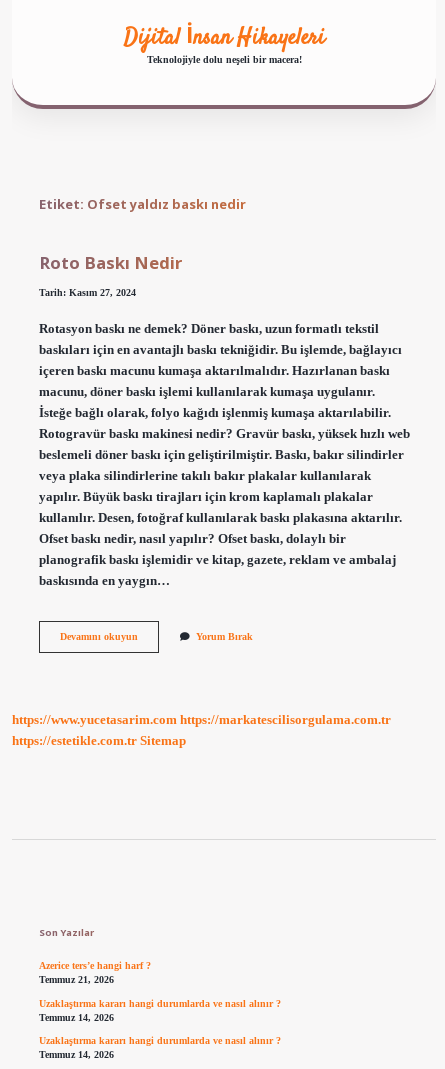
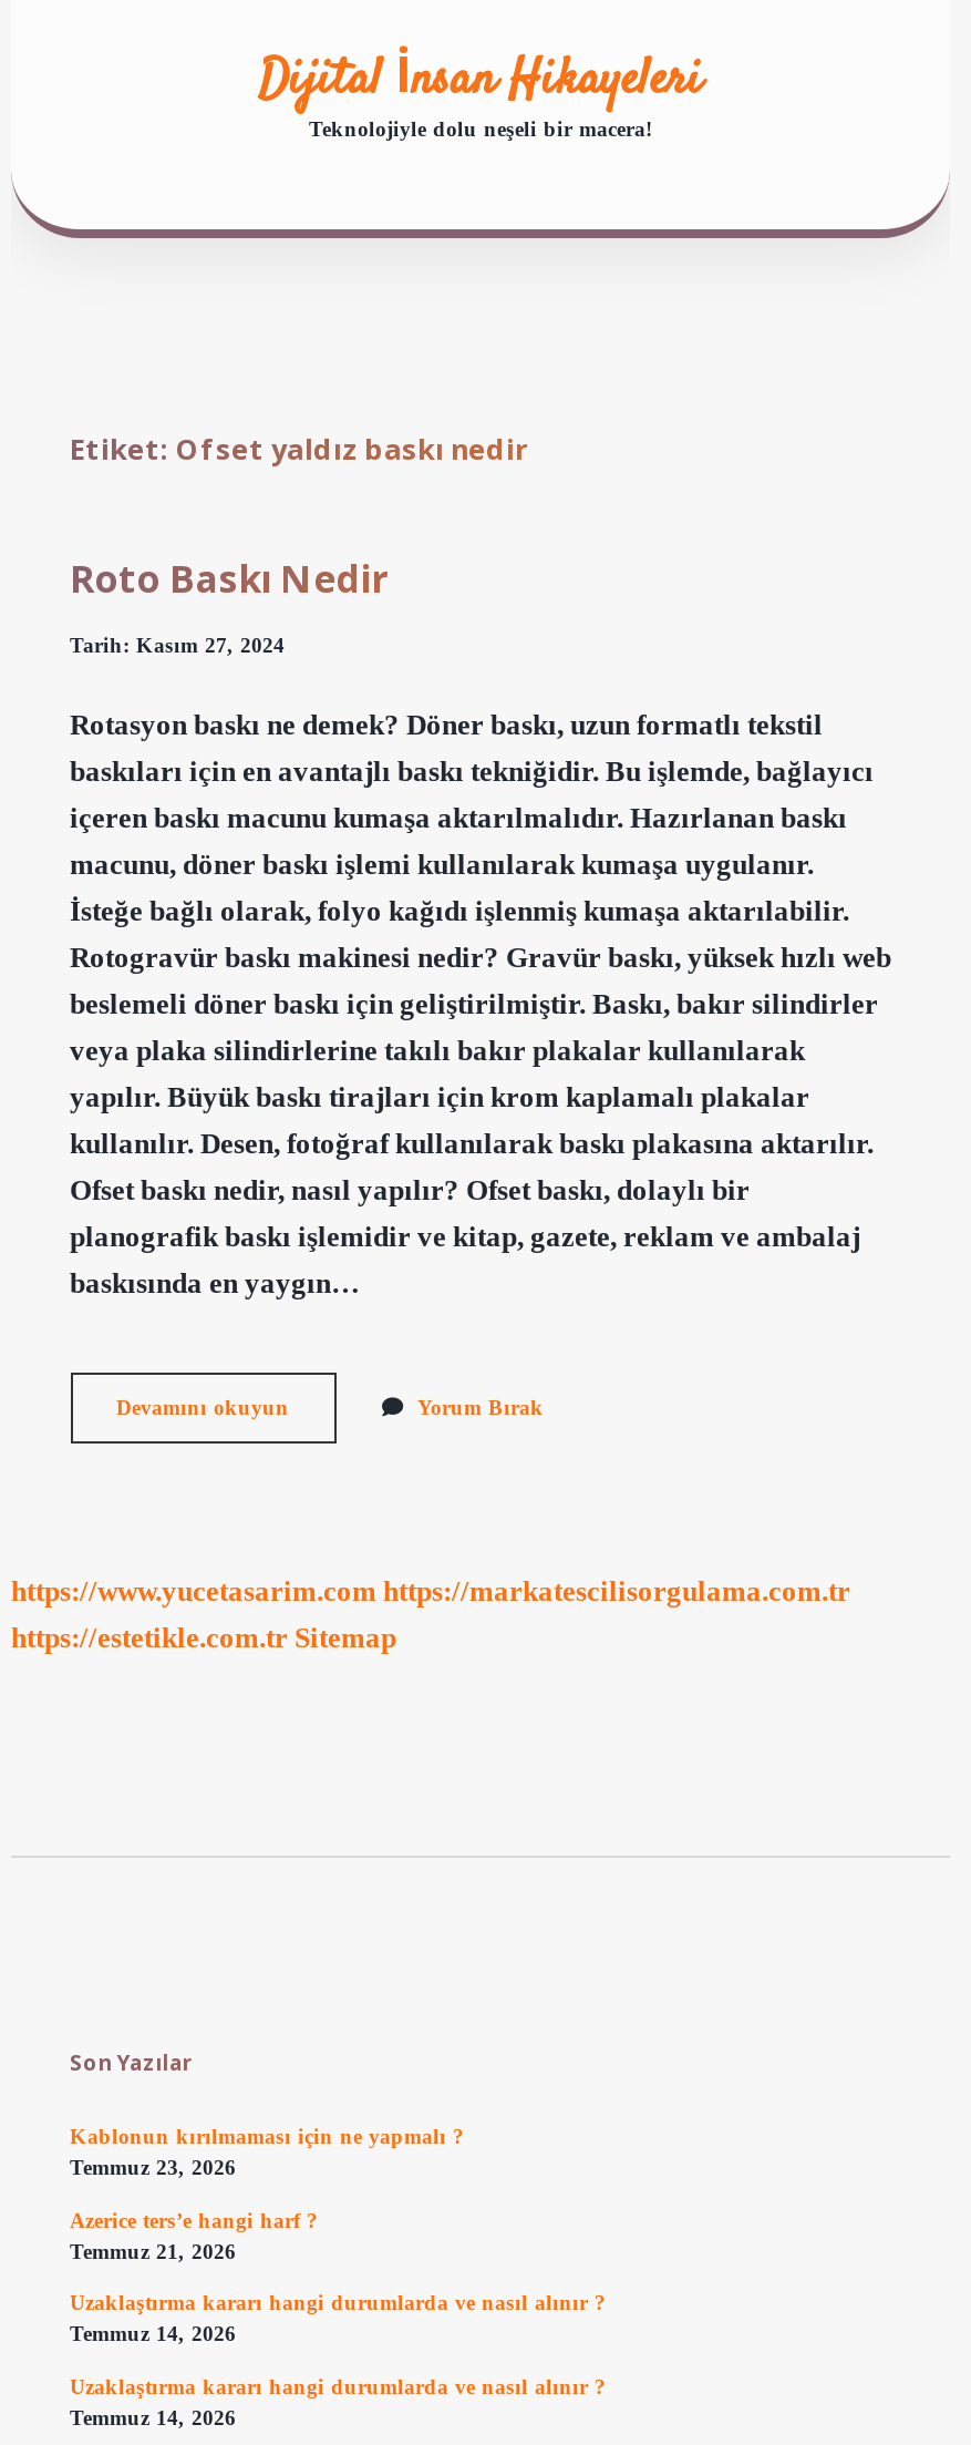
none -> [70,2124,464,2180] Kablonun kırılmaması için ne yapmalı ? | Temmuz 23, 2026

